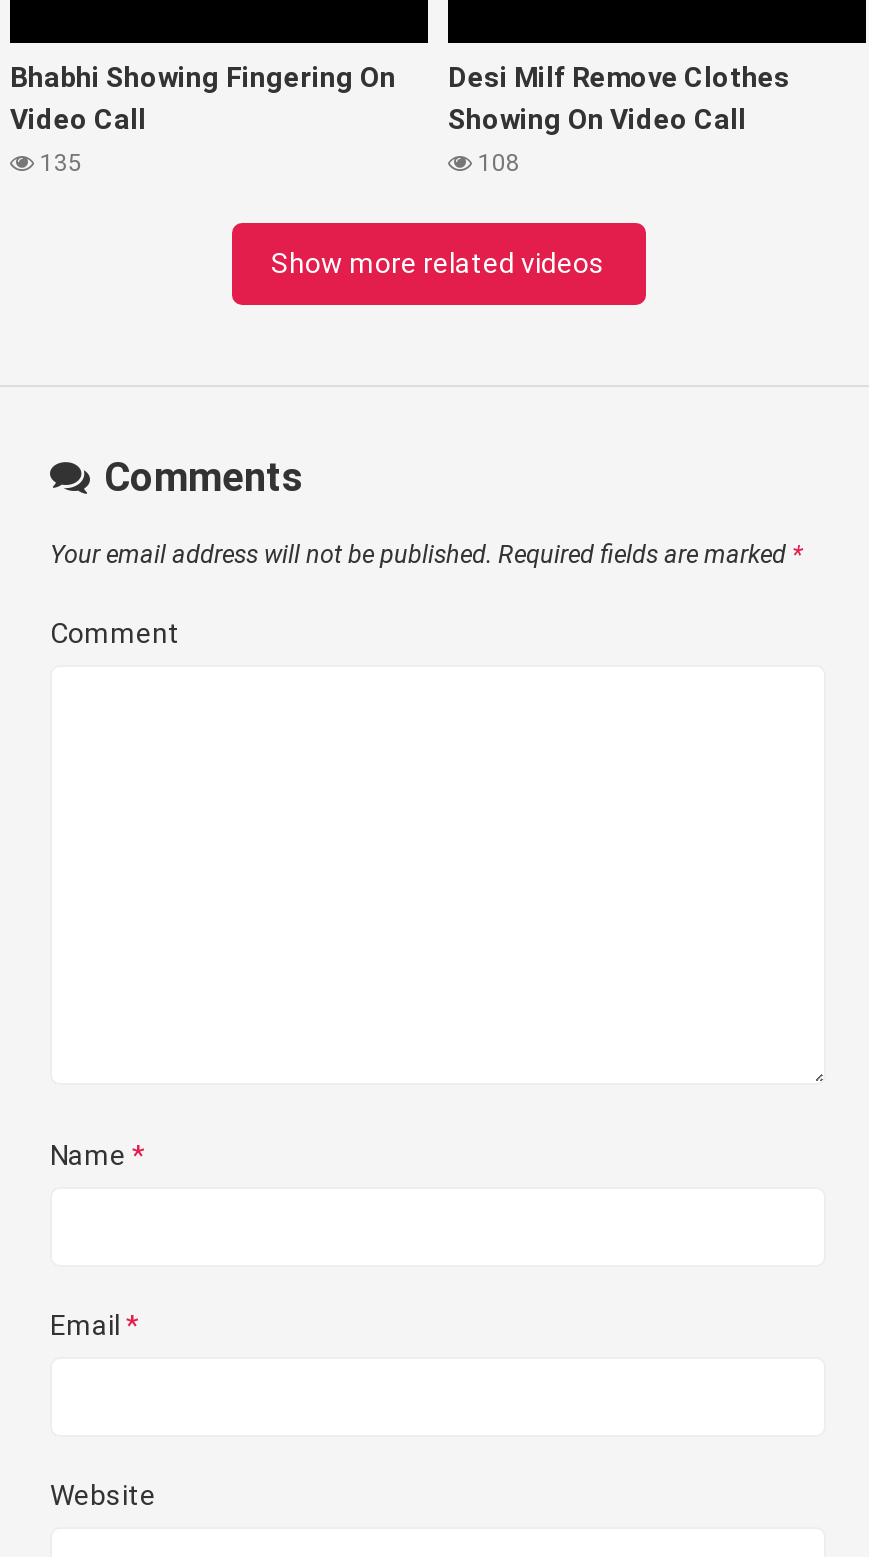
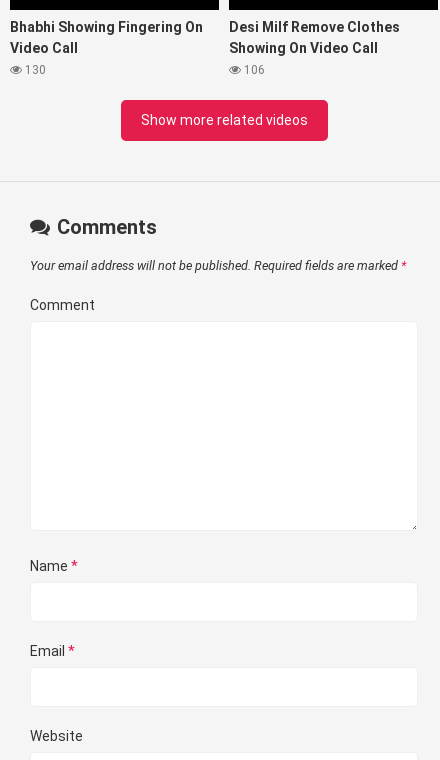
[34,149,82,177] 135 -> [22,63,46,77] 130
[472,149,520,177] 108 -> [241,63,265,77] 106

